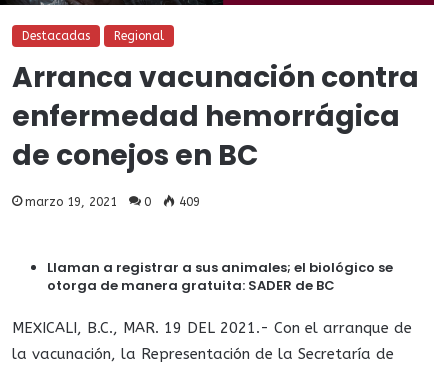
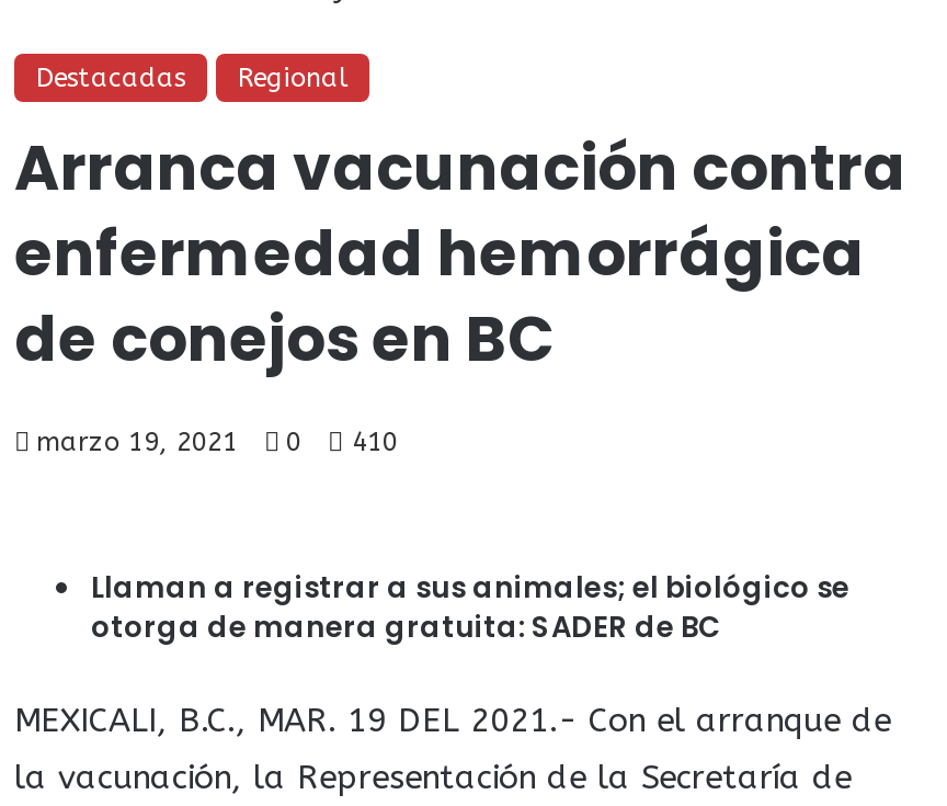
[25,195,200,209] marzo 19, 2021 0 409 -> [36,427,398,458] marzo 19, 2021 0 410

